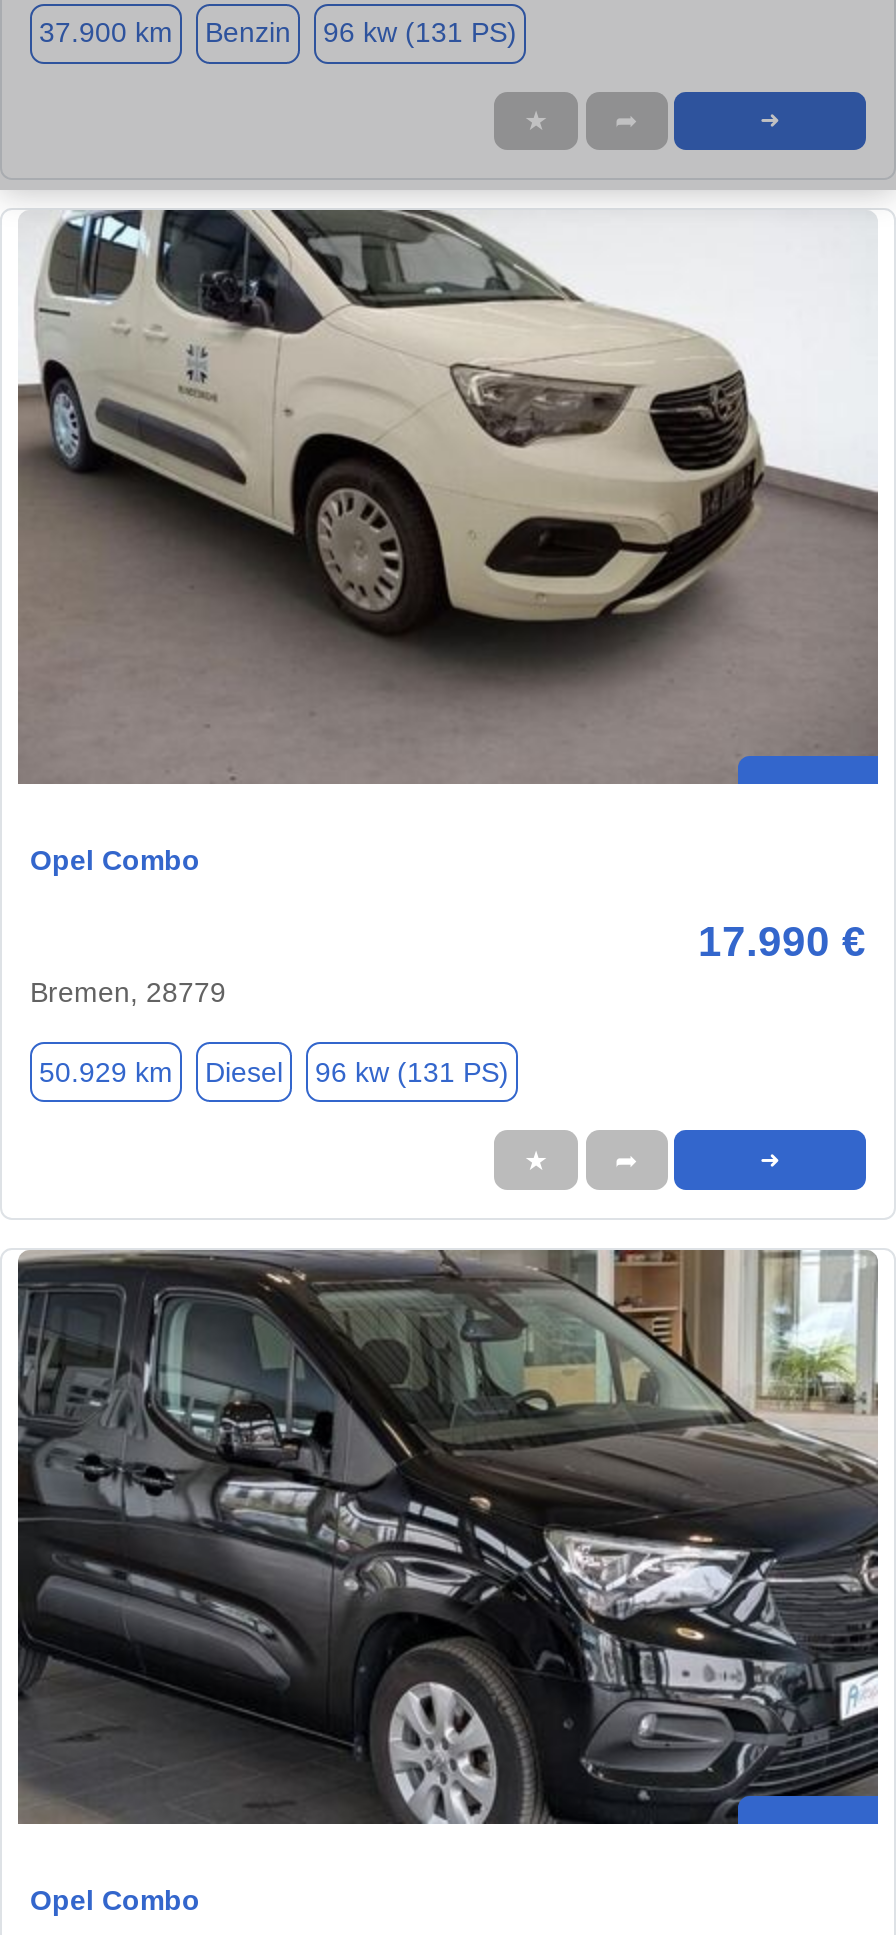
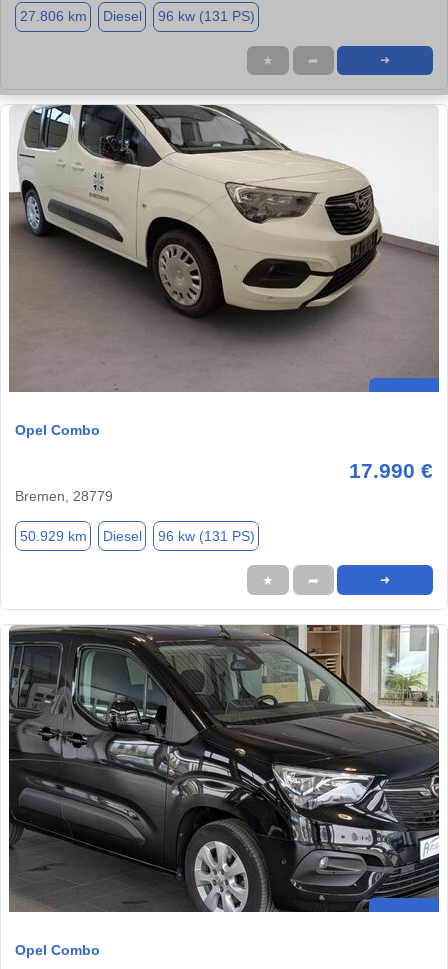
[39,17,291,49] 37.900 km | Benzin -> [19,8,141,24] 27.806 km | Diesel

